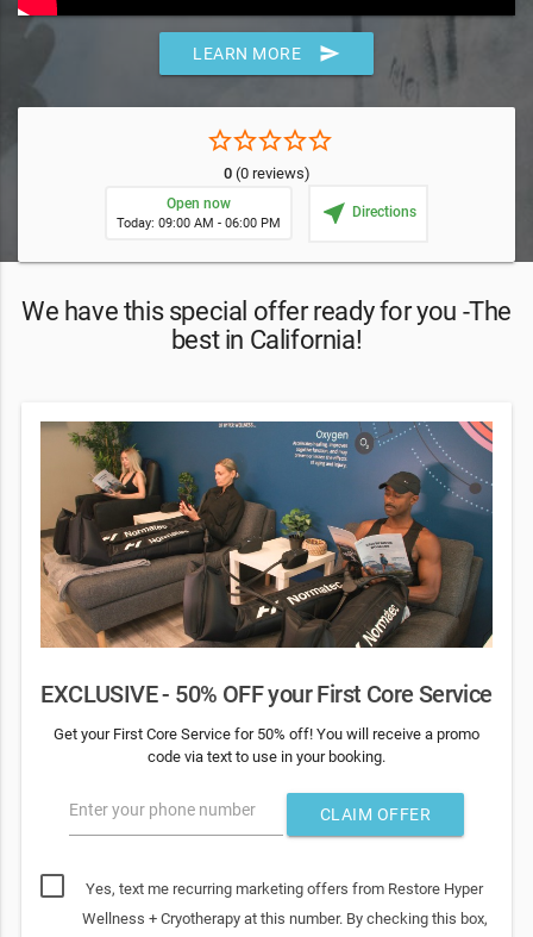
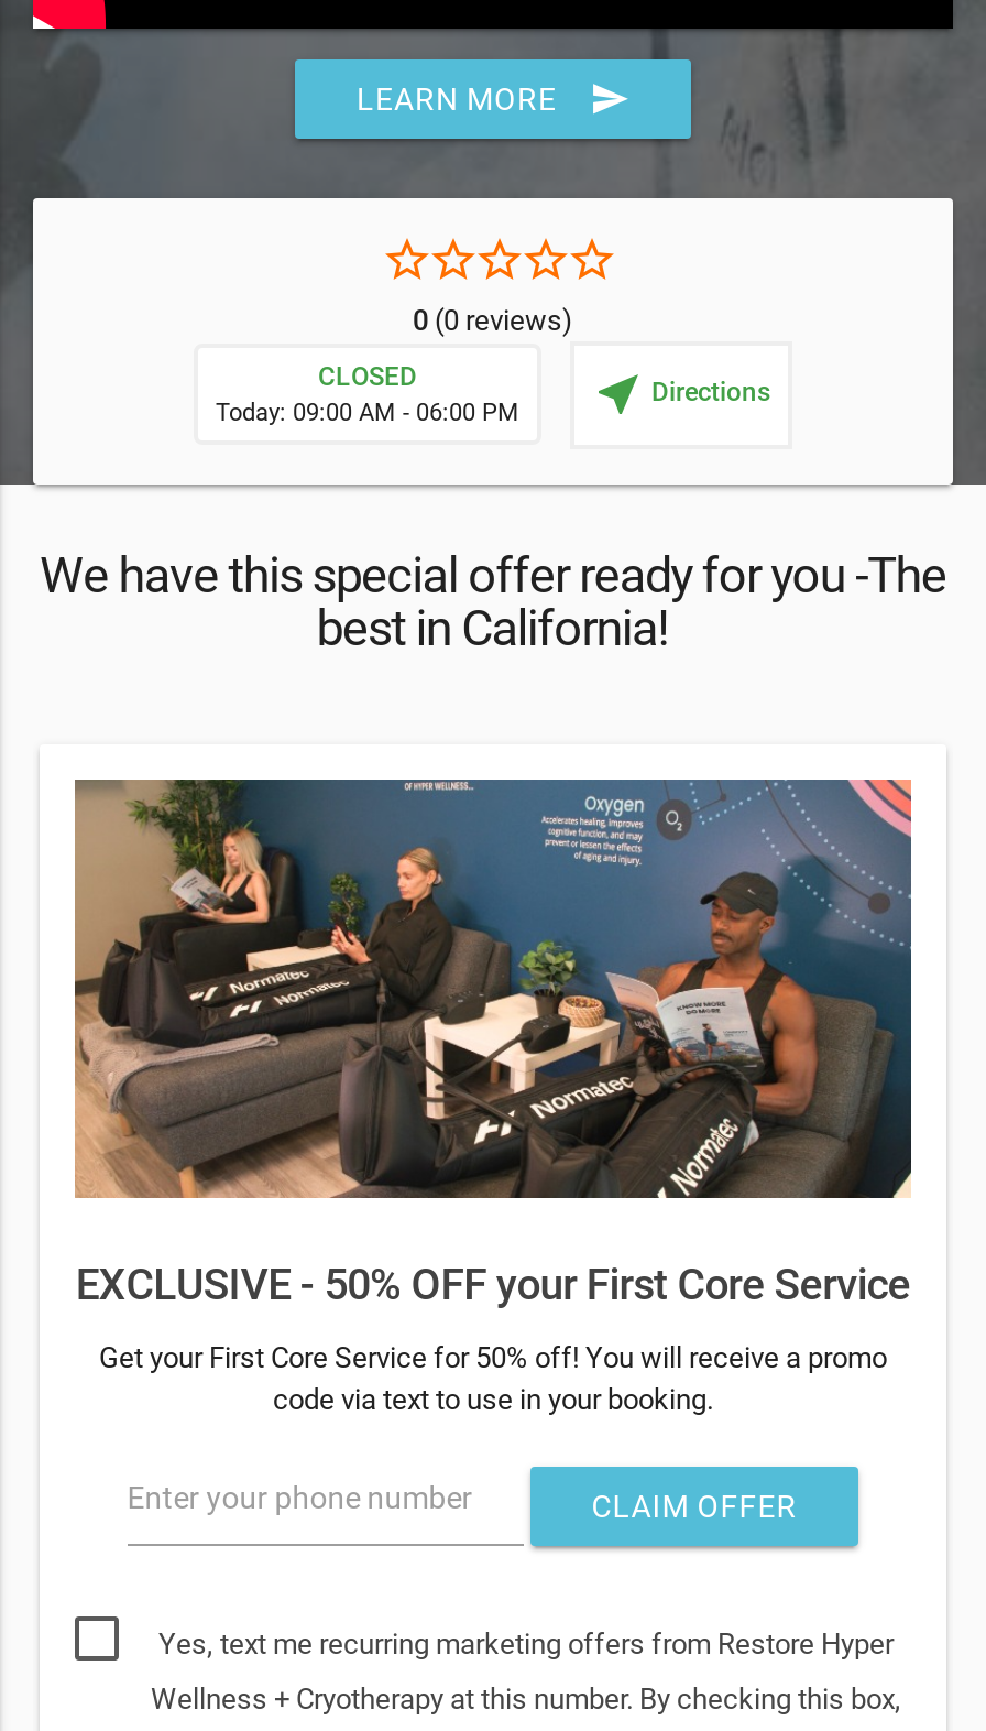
[167,196,231,212] Open now -> [318,362,417,393] CLOSED

